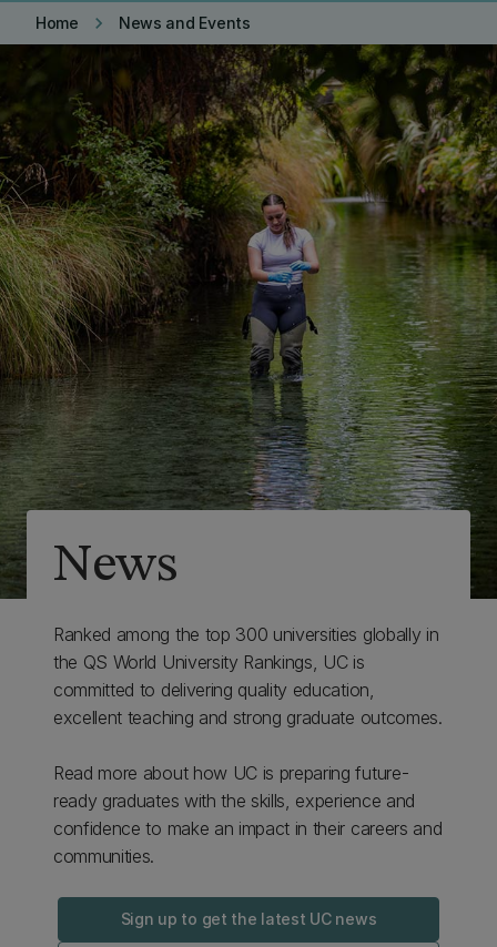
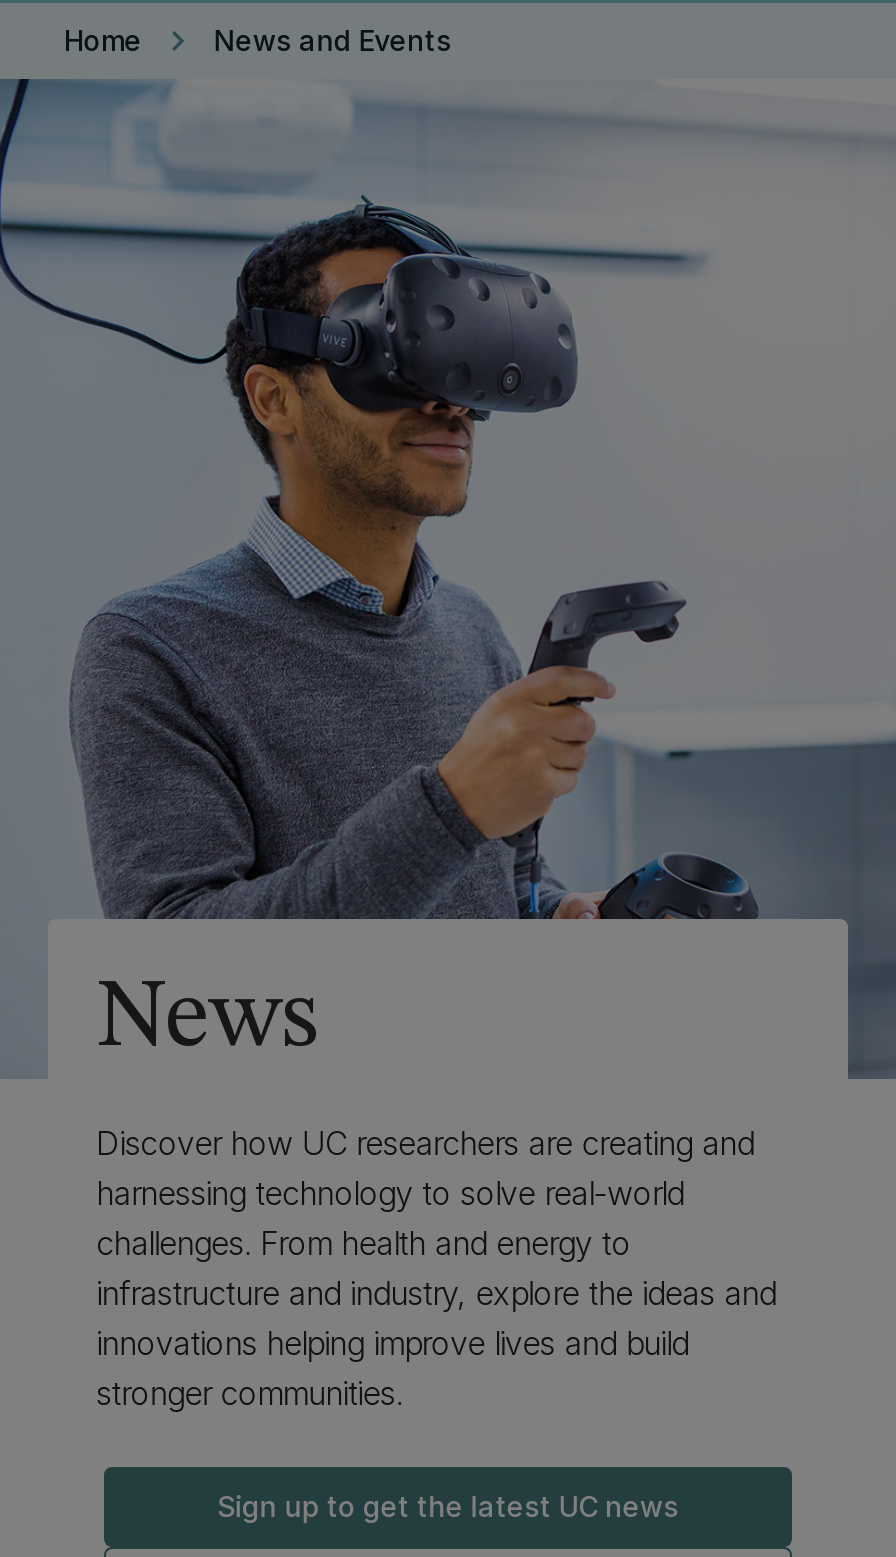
[3,43,494,867] [image] | Ranked among the top 300 universities globally in | the QS World University Rankings, UC is | committed to delivering quality education, | excellent teaching and strong graduate outcomes. | Read more about how UC is preparing future- | ready graduates with the skills, experience and | confidence to make an impact in their careers and | communities. -> [6,77,890,1413] [image] | Discover how UC researchers are creating and | harnessing technology to solve real-world | challenges. From health and energy to | infrastructure and industry, explore the ideas and | innovations helping improve lives and build | stronger communities.

